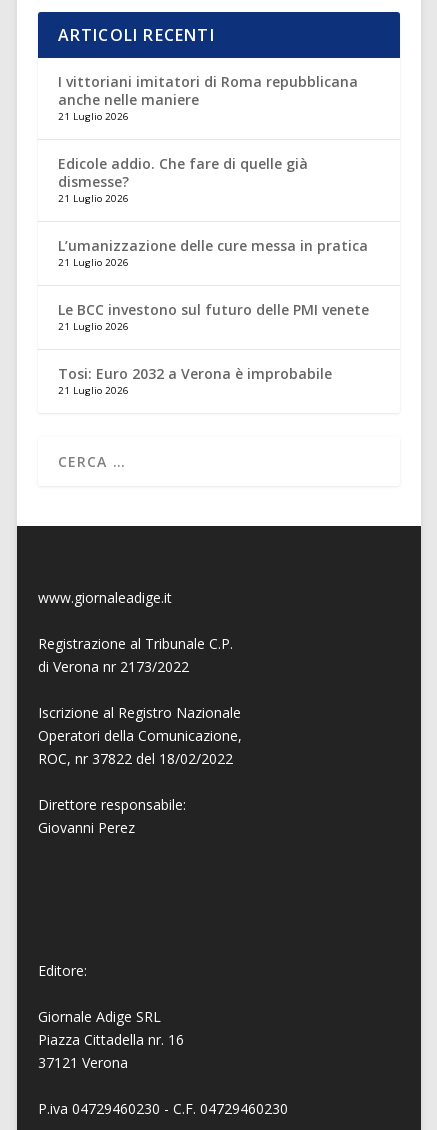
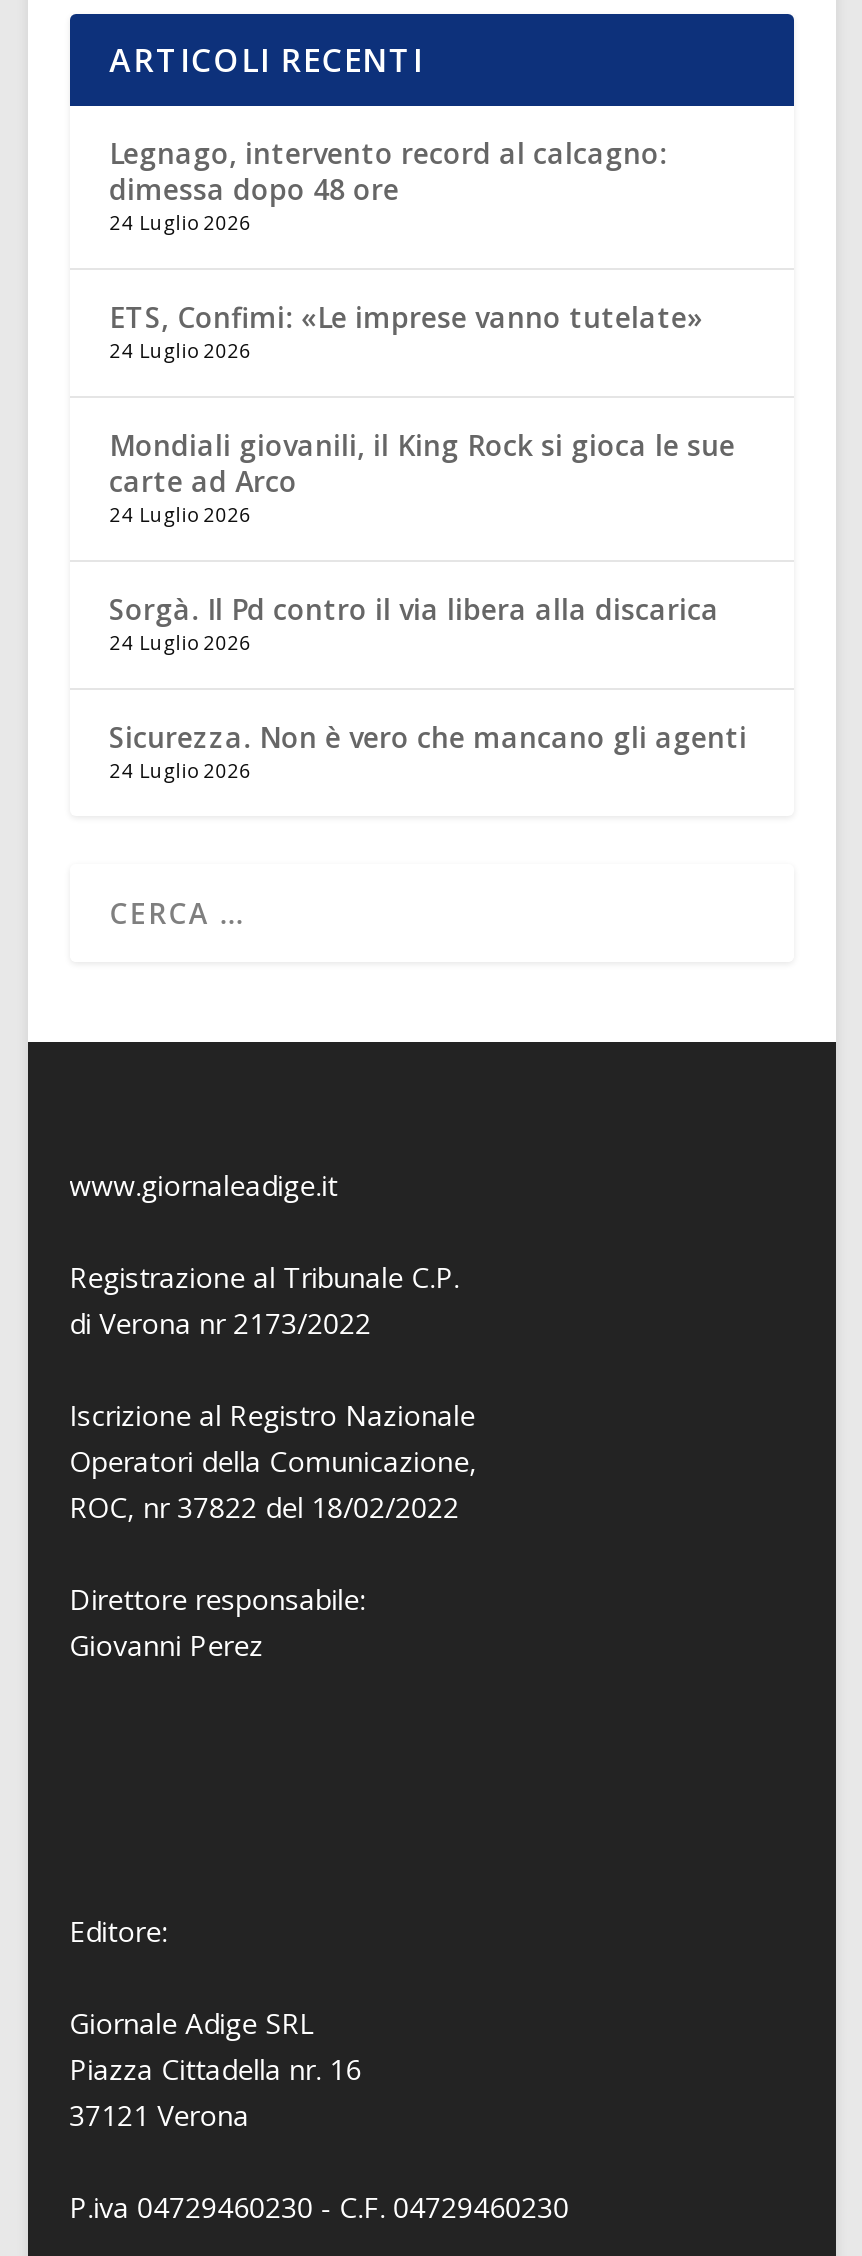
[58,72,358,123] I vittoriani imitatori di Roma repubblicana | anche nelle maniere | 21 Luglio 2026 -> [109,135,667,237] Legnago, intervento record al calcagno: | dimessa dopo 48 ore | 24 Luglio 2026
[58,154,308,205] Edicole addio. Che fare di quelle già | dismesse? | 21 Luglio 2026 -> [109,299,703,365] ETS, Confimi: «Le imprese vanno tutelate» | 24 Luglio 2026
[58,236,368,269] L’umanizzazione delle cure messa in pratica | 21 Luglio 2026 -> [109,427,735,529] Mondiali giovanili, il King Rock si gioca le sue | carte ad Arco | 24 Luglio 2026
[58,300,369,333] Le BCC investono sul futuro delle PMI venete | 21 Luglio 2026 -> [109,591,719,657] Sorgà. Il Pd contro il via libera alla discarica | 24 Luglio 2026
[58,364,332,397] Tosi: Euro 2032 a Verona è improbabile | 21 Luglio 2026 -> [109,719,747,785] Sicurezza. Non è vero che mancano gli agenti | 24 Luglio 2026

